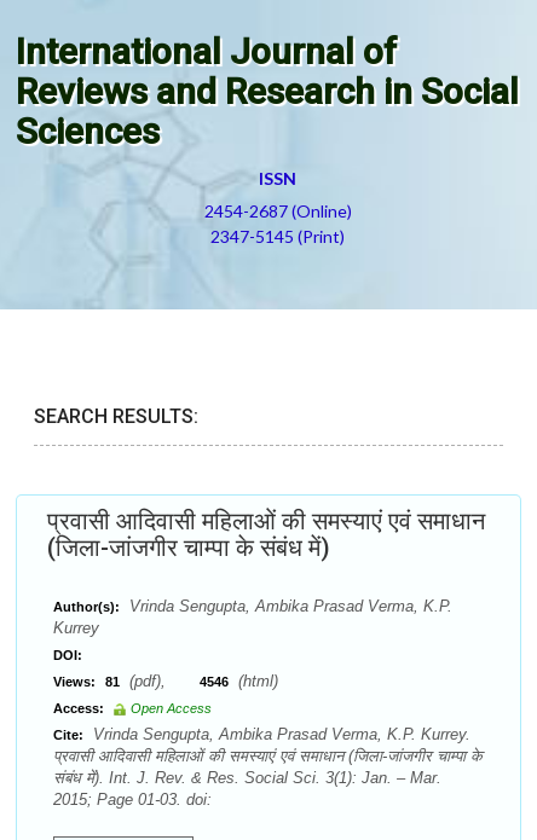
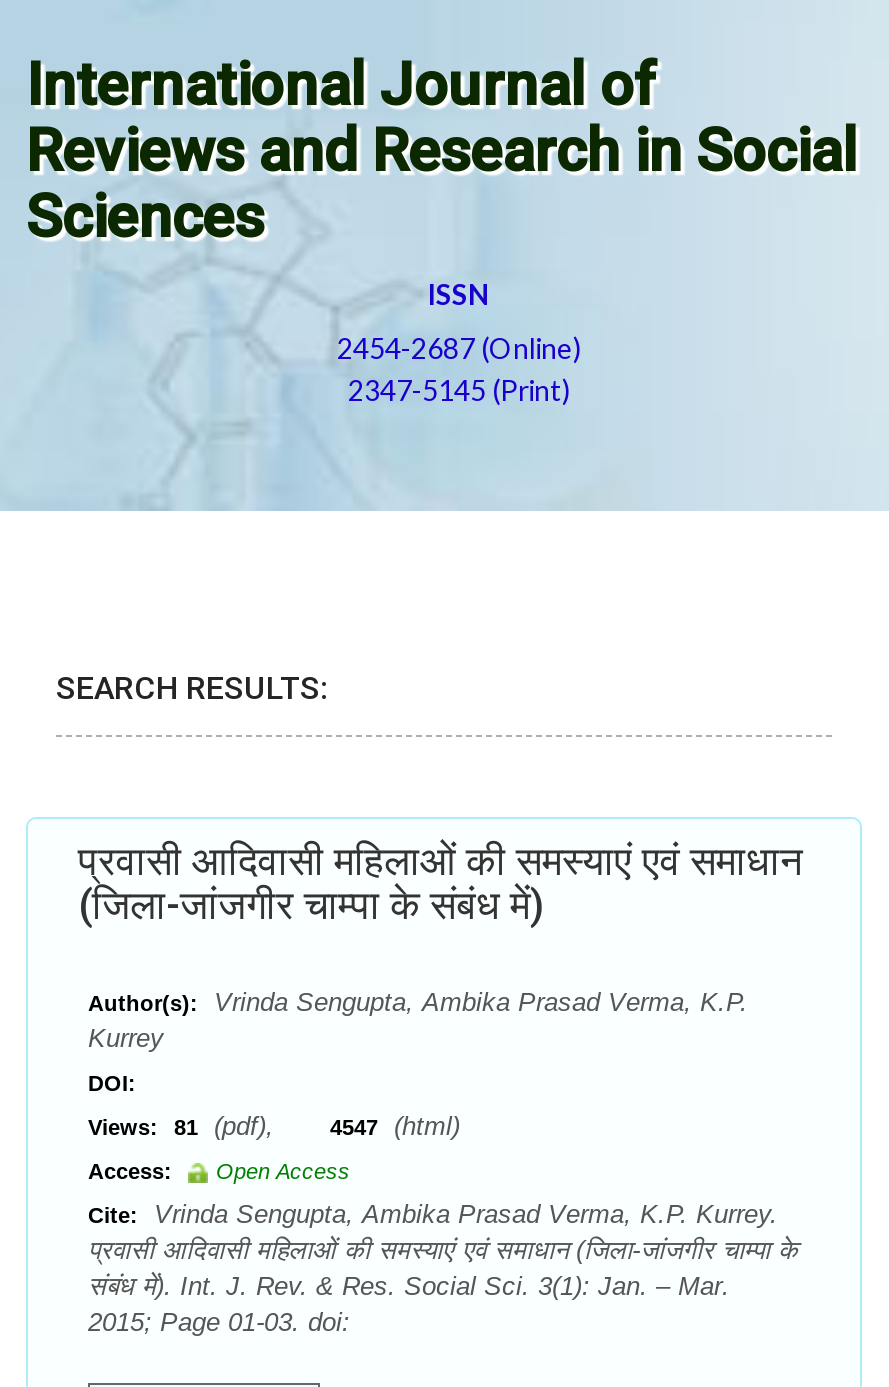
[53,672,278,690] Views: 81 (pdf), 4546 (html) -> [88,1111,460,1141] Views: 81 (pdf), 4547 (html)

